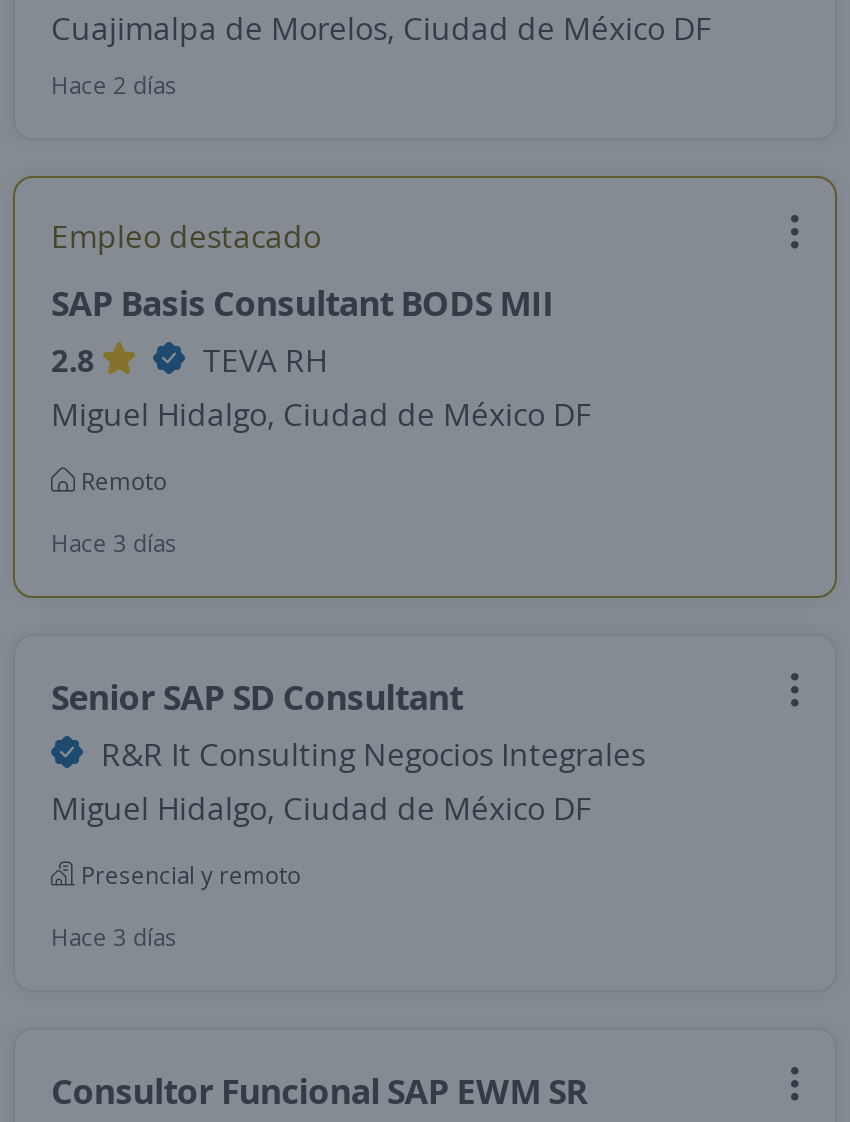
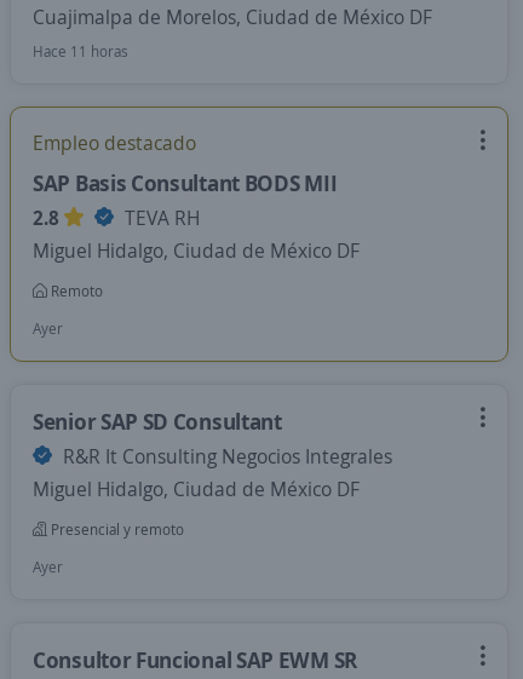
[51,68,177,102] Hace 2 días -> [33,41,128,62] Hace 11 horas
[51,526,177,560] Hace 3 días -> [33,318,63,339] Ayer
[51,920,177,954] Hace 3 días -> [33,557,63,577] Ayer

